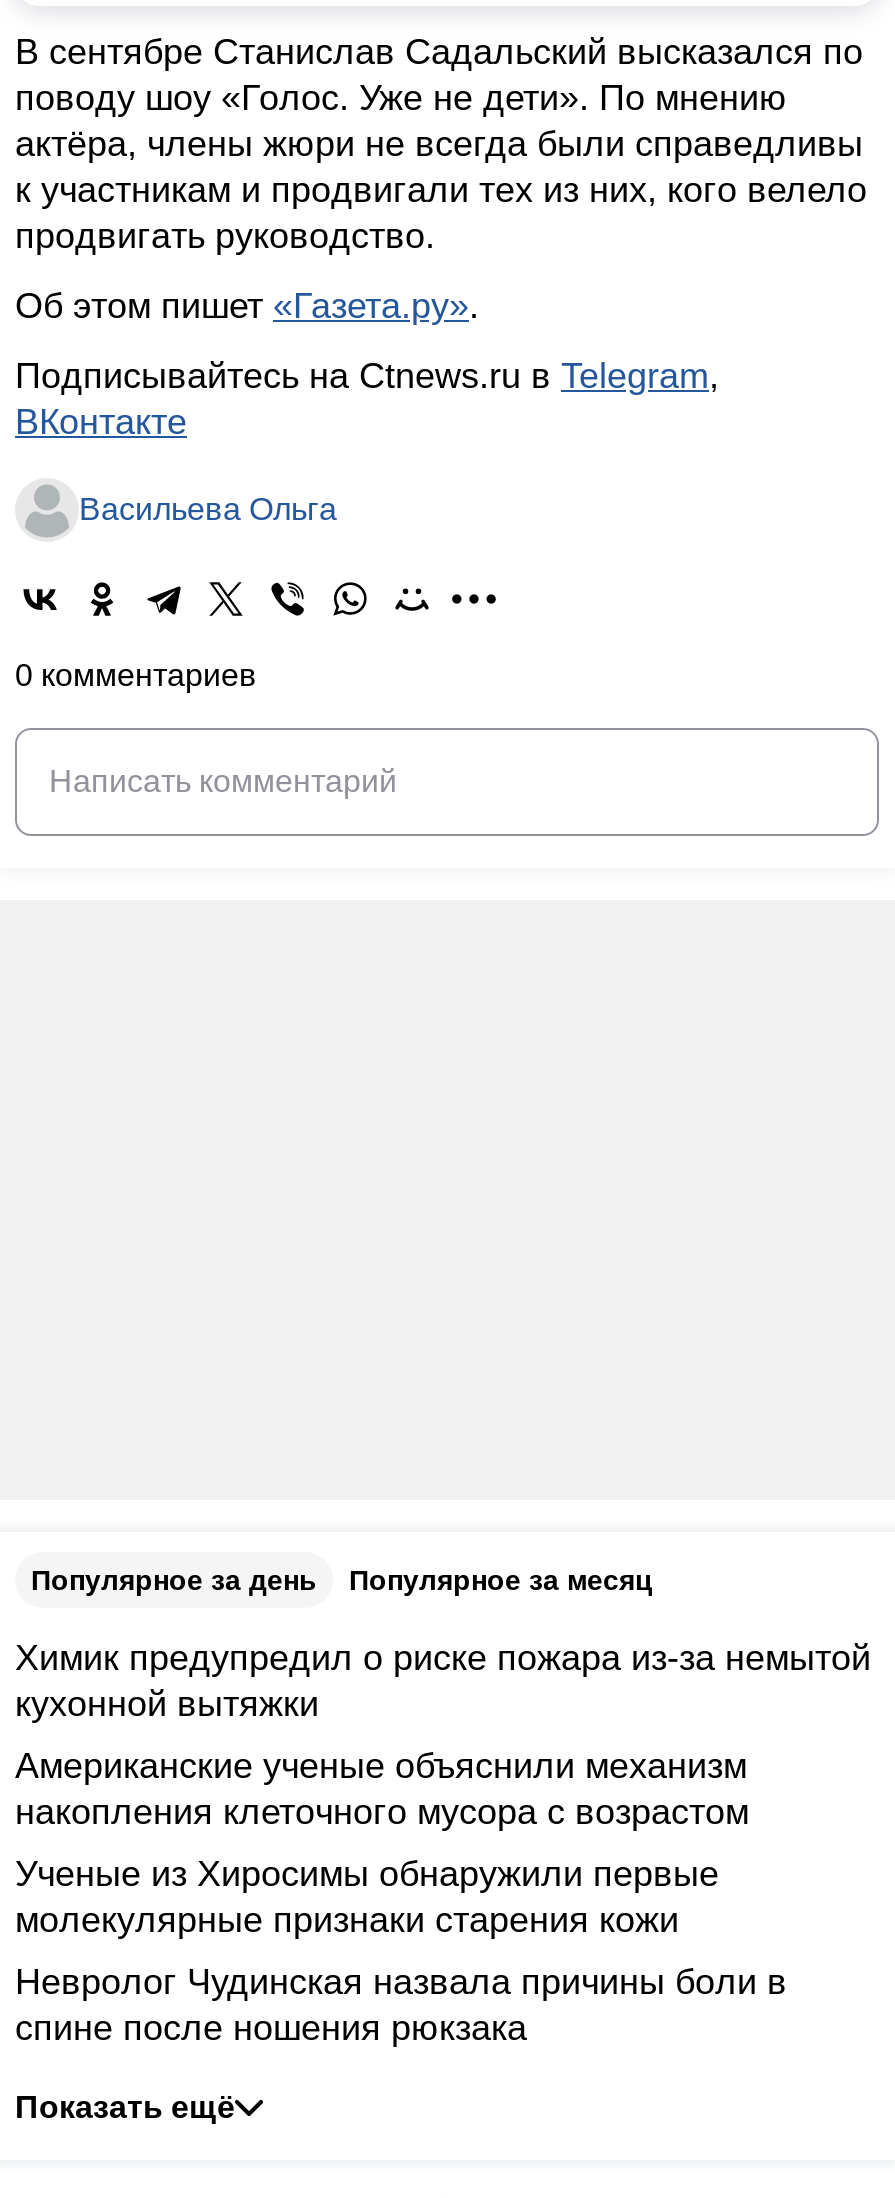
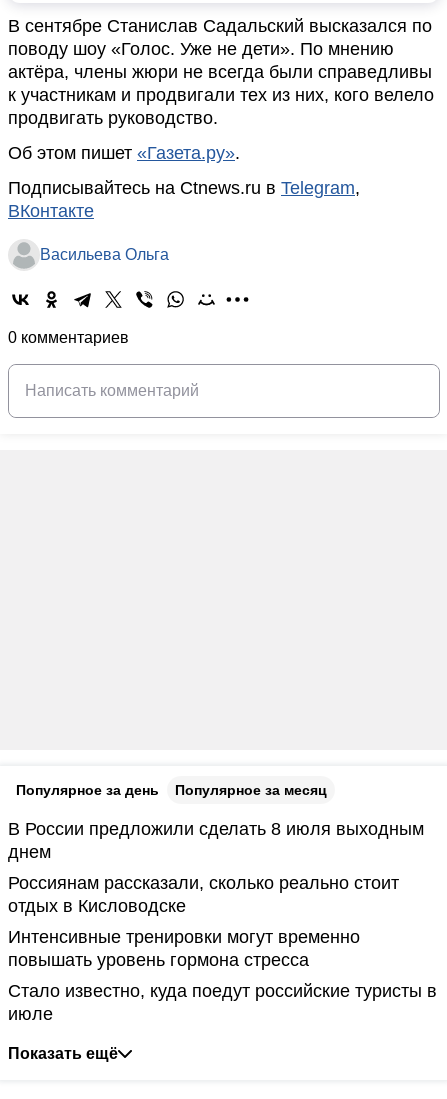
[15,1638,871,1724] Химик предупредил о риске пожара из-за немытой | кухонной вытяжки -> [8,819,424,862] В России предложили сделать 8 июля выходным | днем
[15,1746,749,1832] Американские ученые объяснили механизм | накопления клеточного мусора с возрастом -> [8,873,399,916] Россиянам рассказали, сколько реально стоит | отдых в Кисловодске
[15,1854,719,1940] Ученые из Хиросимы обнаружили первые | молекулярные признаки старения кожи -> [8,927,360,970] Интенсивные тренировки могут временно | повышать уровень гормона стресса
[15,1962,787,2048] Невролог Чудинская назвала причины боли в | спине после ношения рюкзака -> [8,981,437,1024] Стало известно, куда поедут российские туристы в | июле

